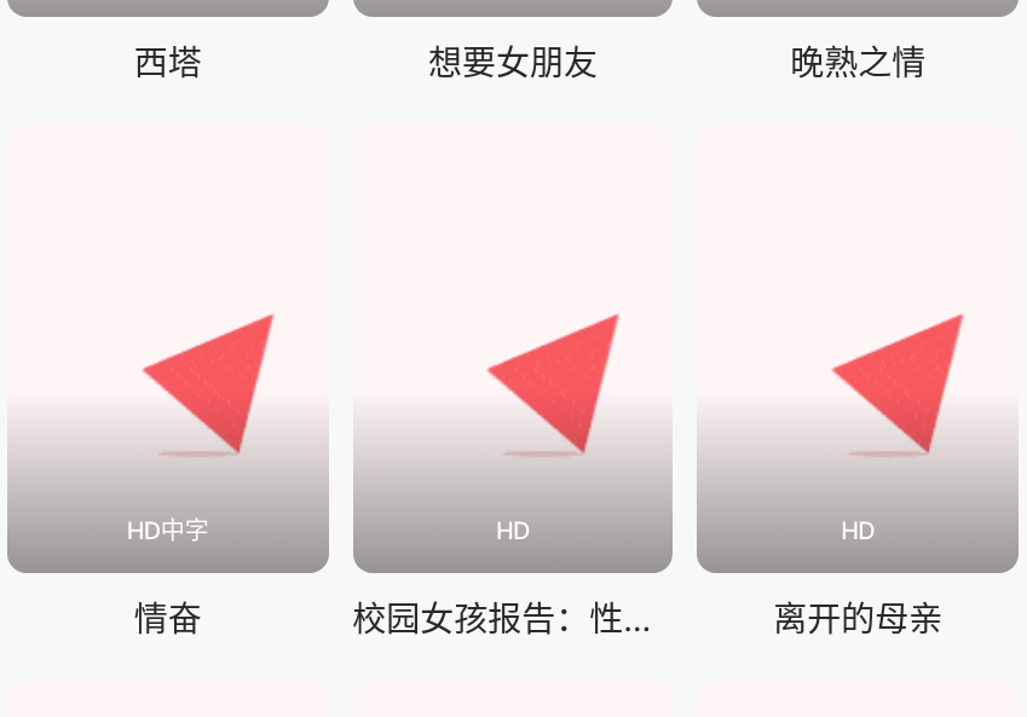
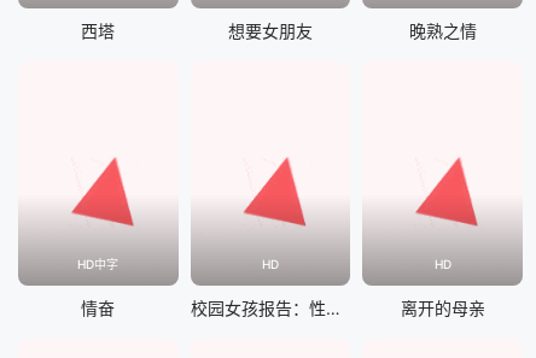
[116,312,276,455] [image] -> [71,157,151,225] [image]
[462,312,622,455] [image] -> [243,157,322,225] [image]
[806,312,965,455] [image] -> [415,157,495,225] [image]

